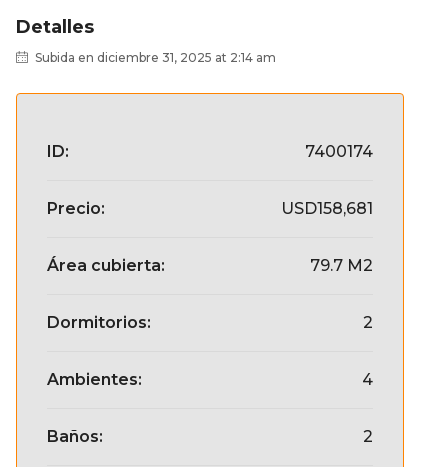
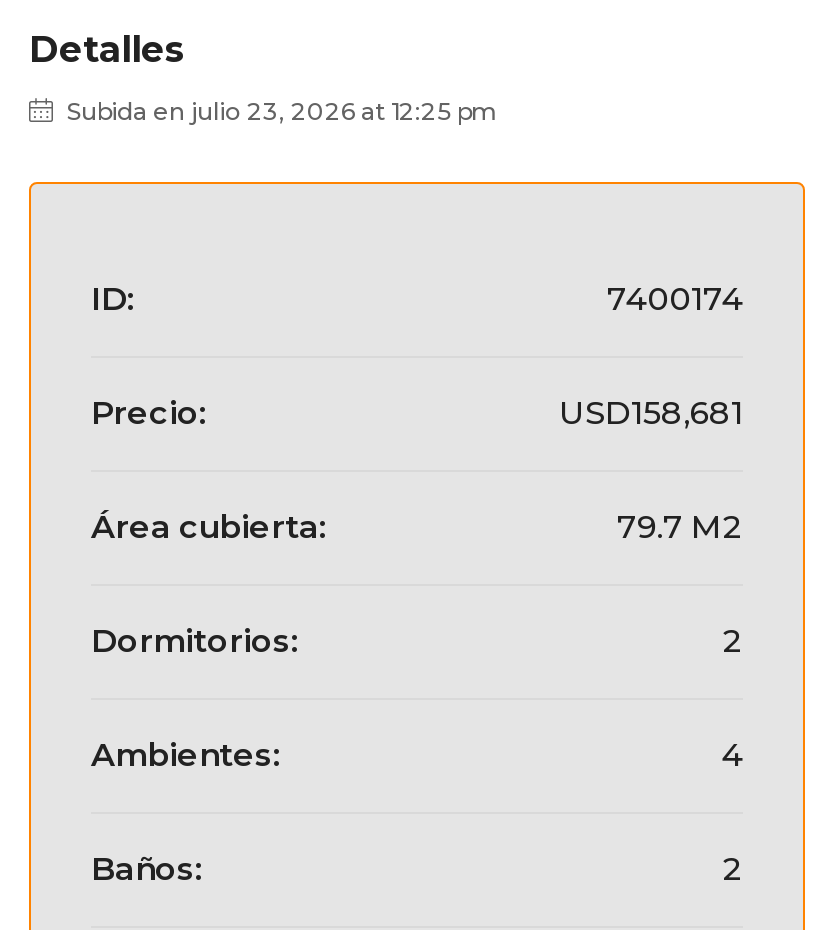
[32,50,276,65] Subida en diciembre 31, 2025 at 2:14 am -> [61,96,497,126] Subida en julio 23, 2026 at 12:25 pm

